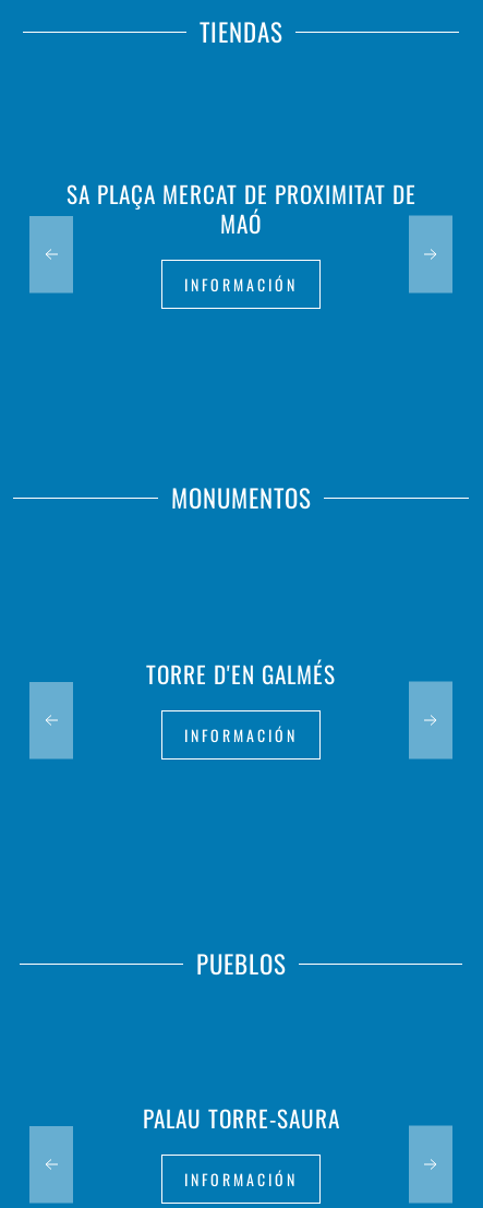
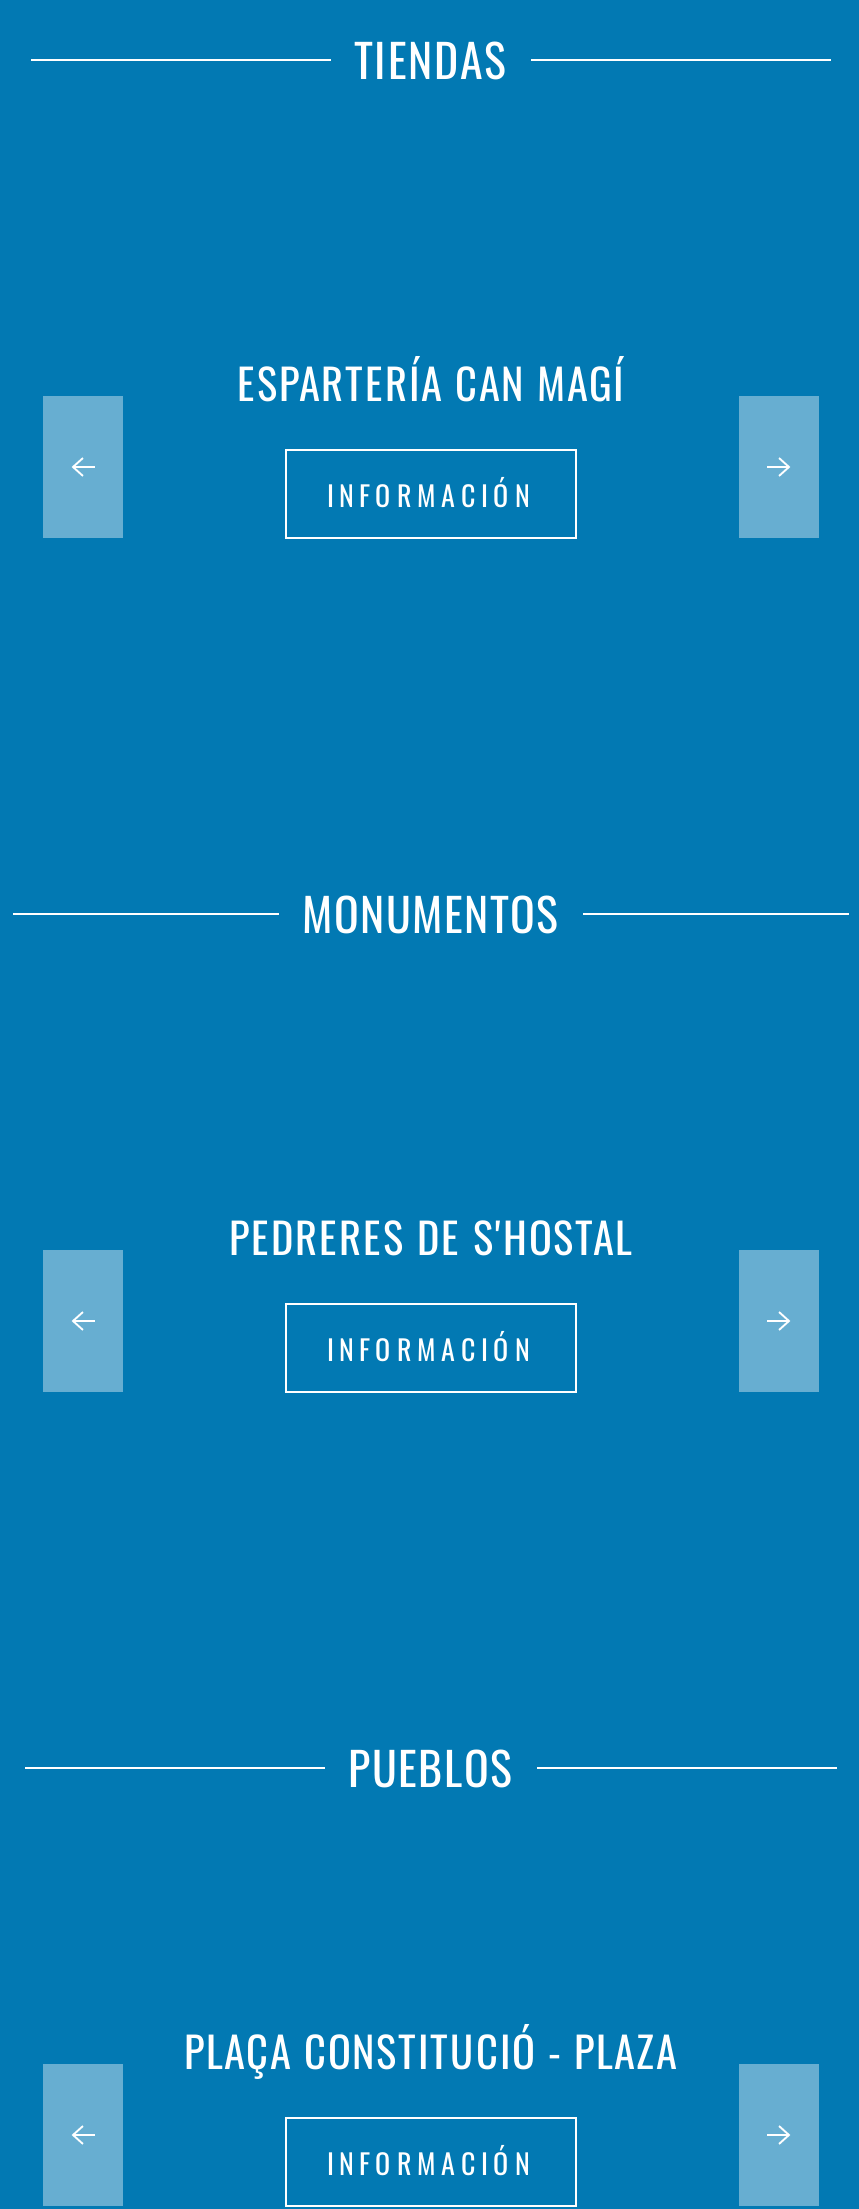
[66,176,416,240] SA PLAÇA MERCAT DE PROXIMITAT DE | MAÓ -> [237,351,625,413] ESPARTERÍA CAN MAGÍ
[146,657,336,691] TORRE D'EN GALMÉS -> [229,1205,633,1267] PEDRERES DE S'HOSTAL
[142,1101,340,1135] PALAU TORRE-SAURA -> [184,2019,678,2081] PLAÇA CONSTITUCIÓ - PLAZA

